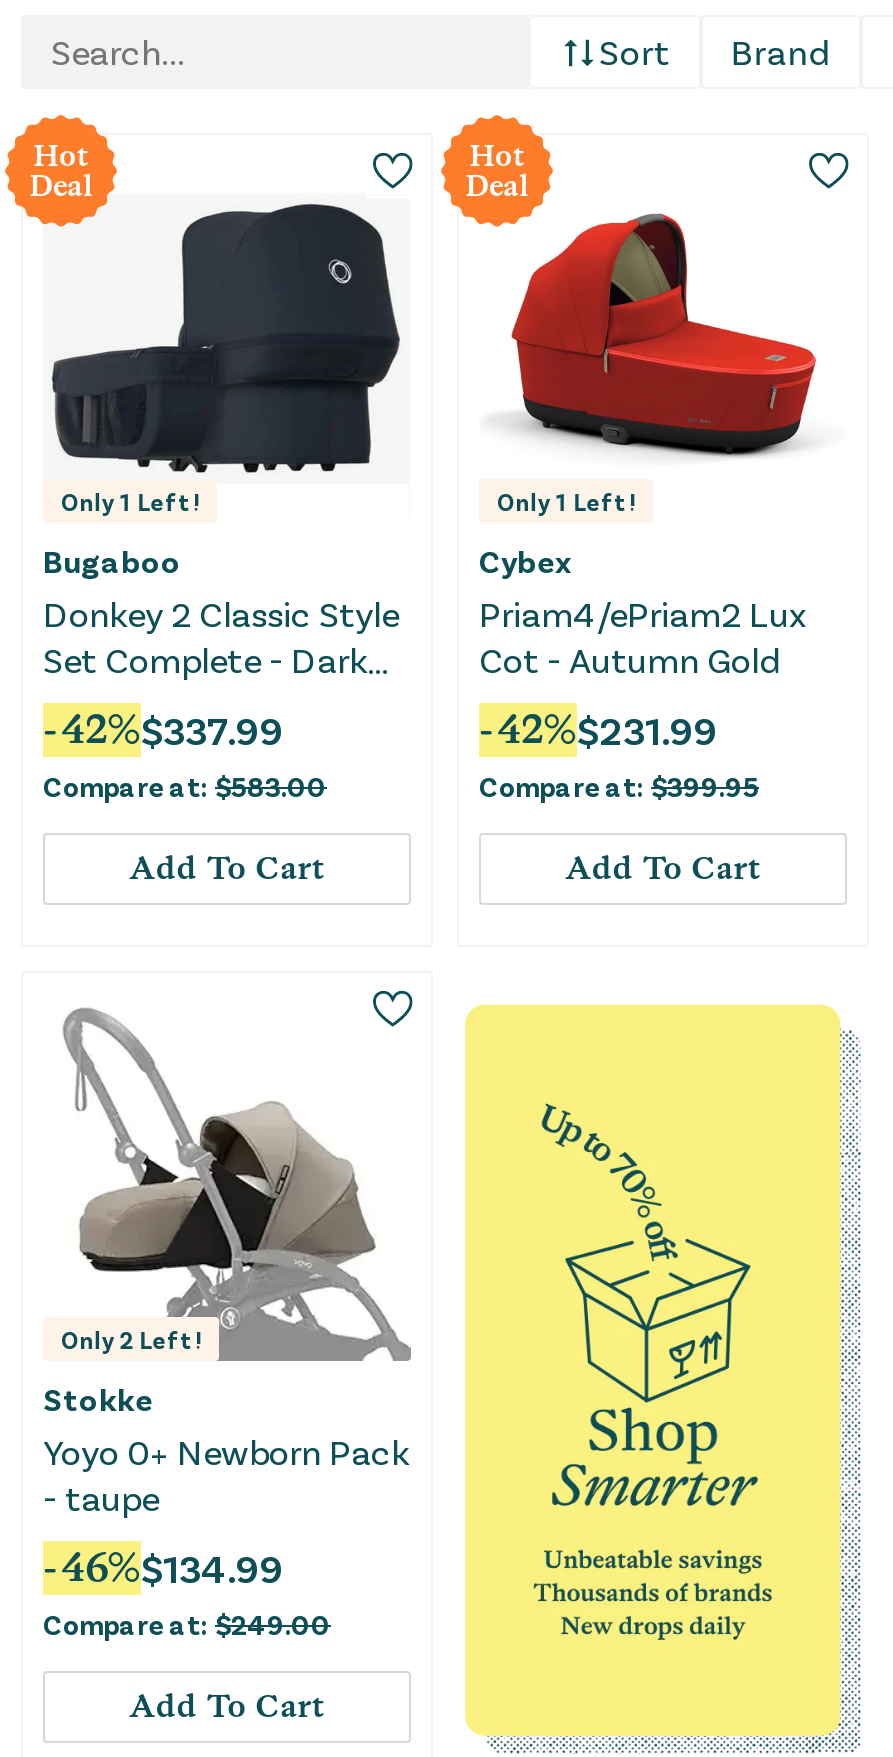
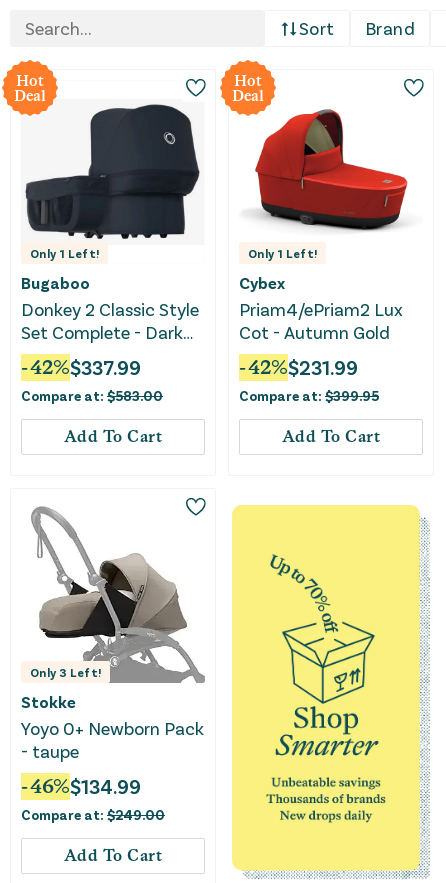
[61,1325,202,1353] Only 2 Left! -> [30,665,101,679] Only 3 Left!

